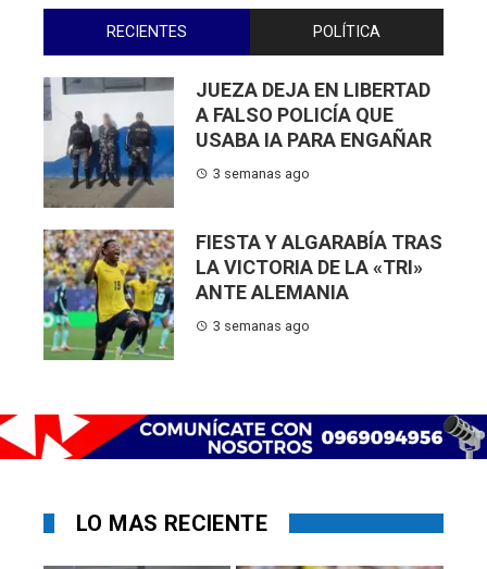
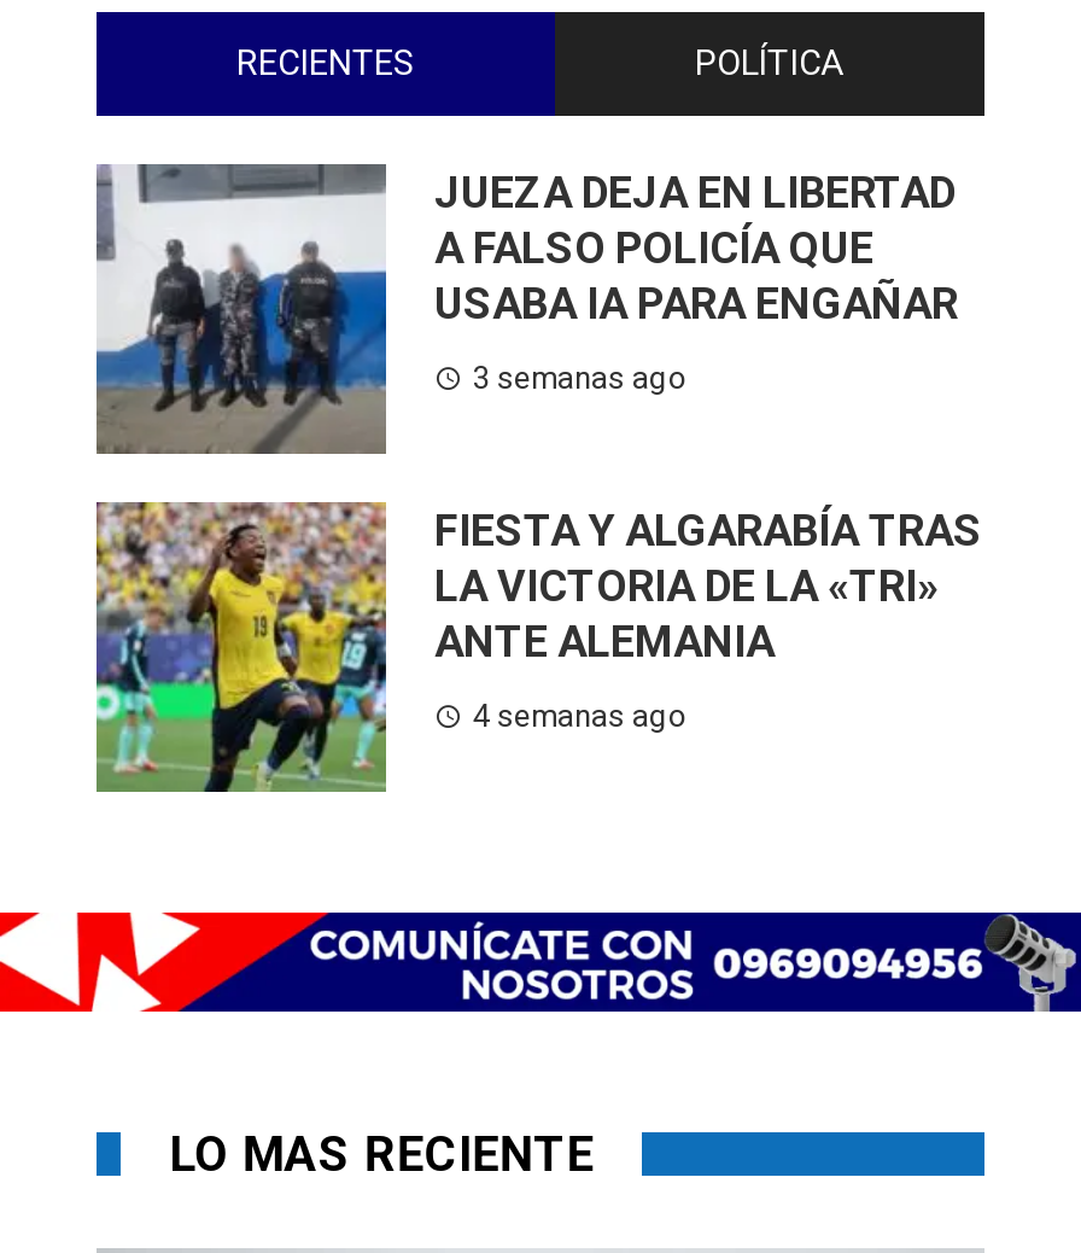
[213,318,310,334] 3 semanas ago -> [473,698,688,734] 4 semanas ago

